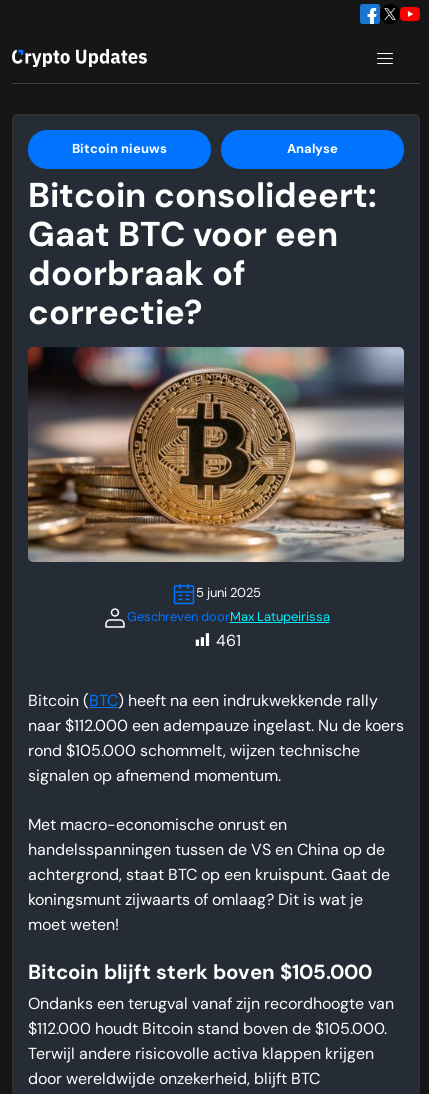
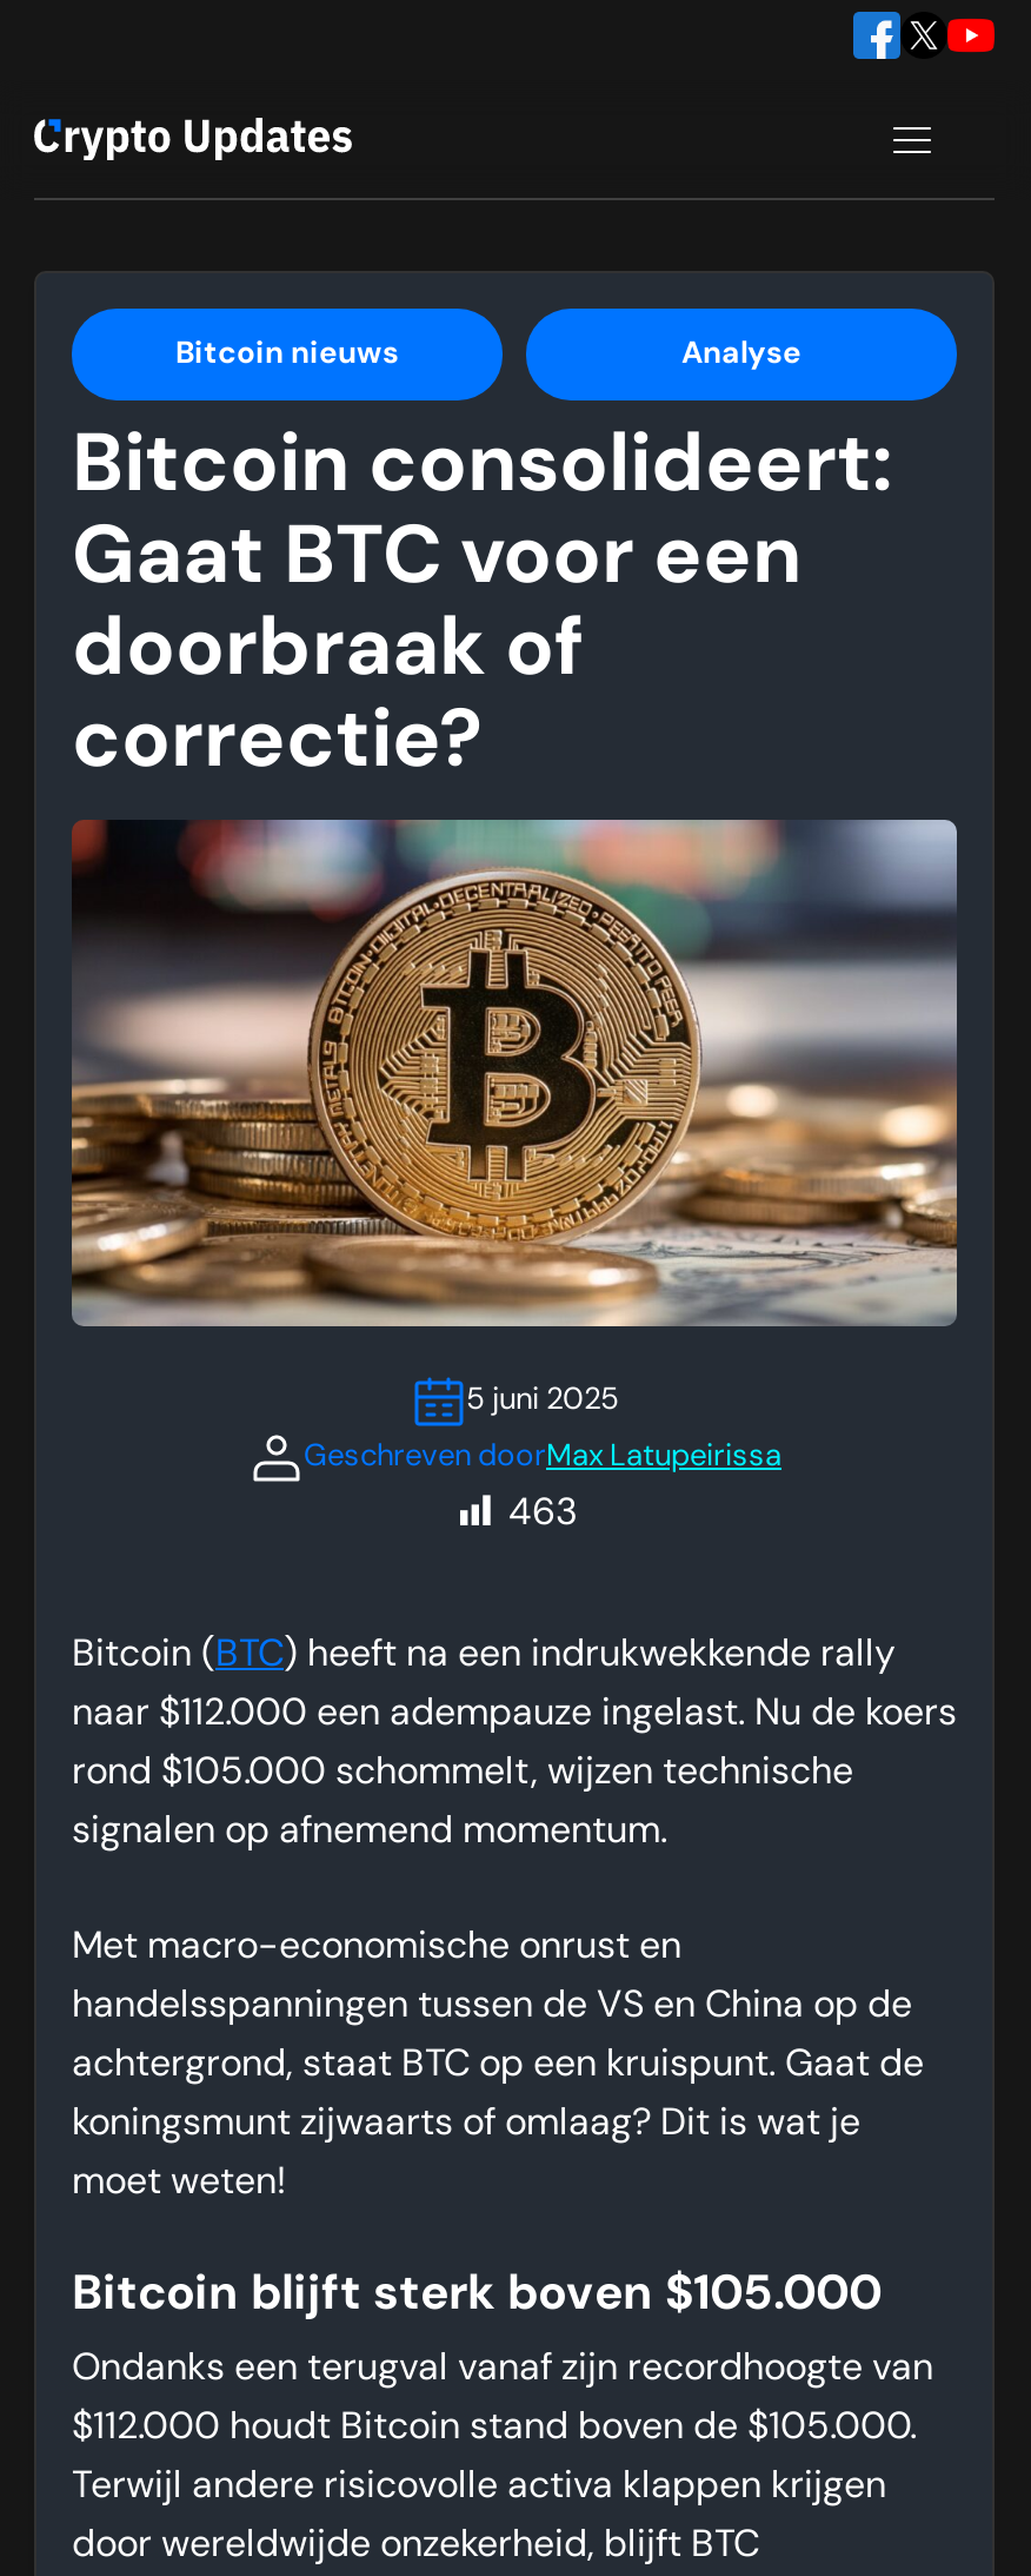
[215,634,240,650] 461 -> [508,1495,577,1533] 463

